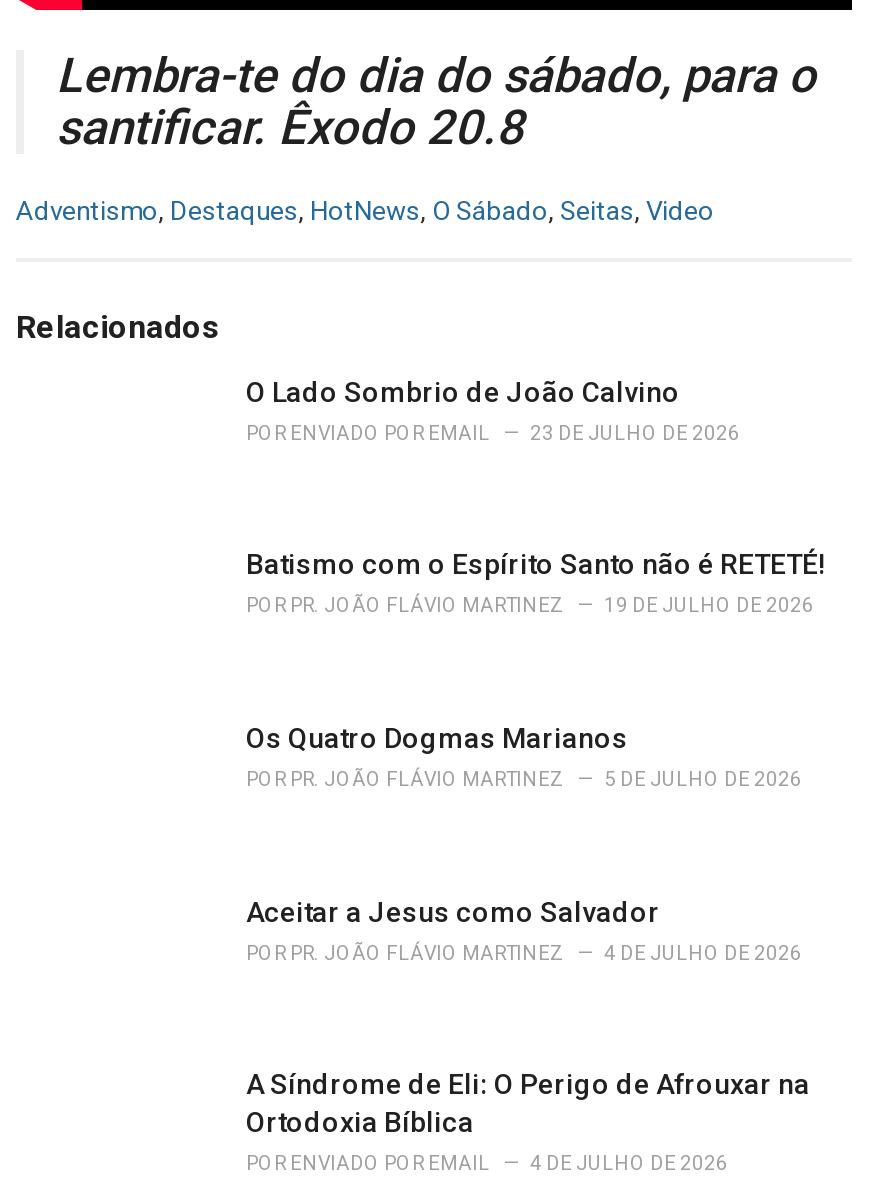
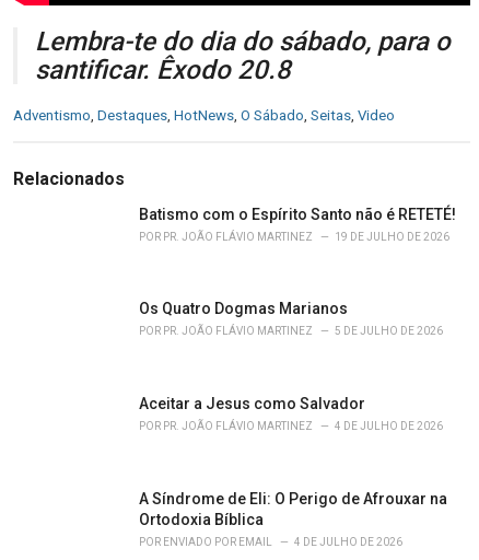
[246,375,740,443] O Lado Sombrio de João Calvino | POR ENVIADO POR EMAIL | 23 DE JULHO DE 2026 -> none

